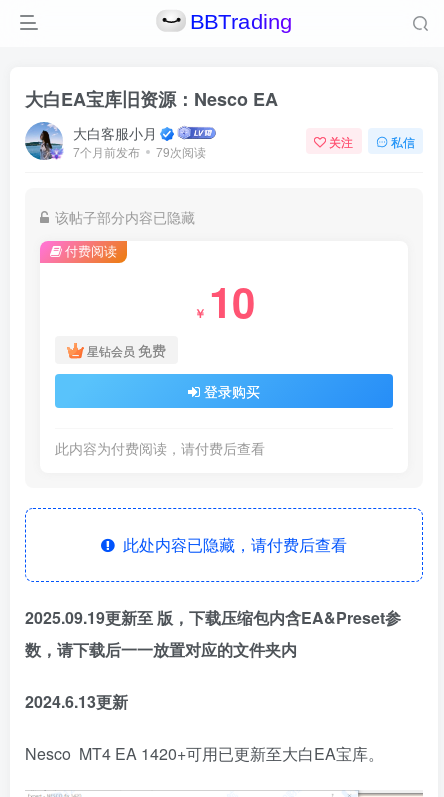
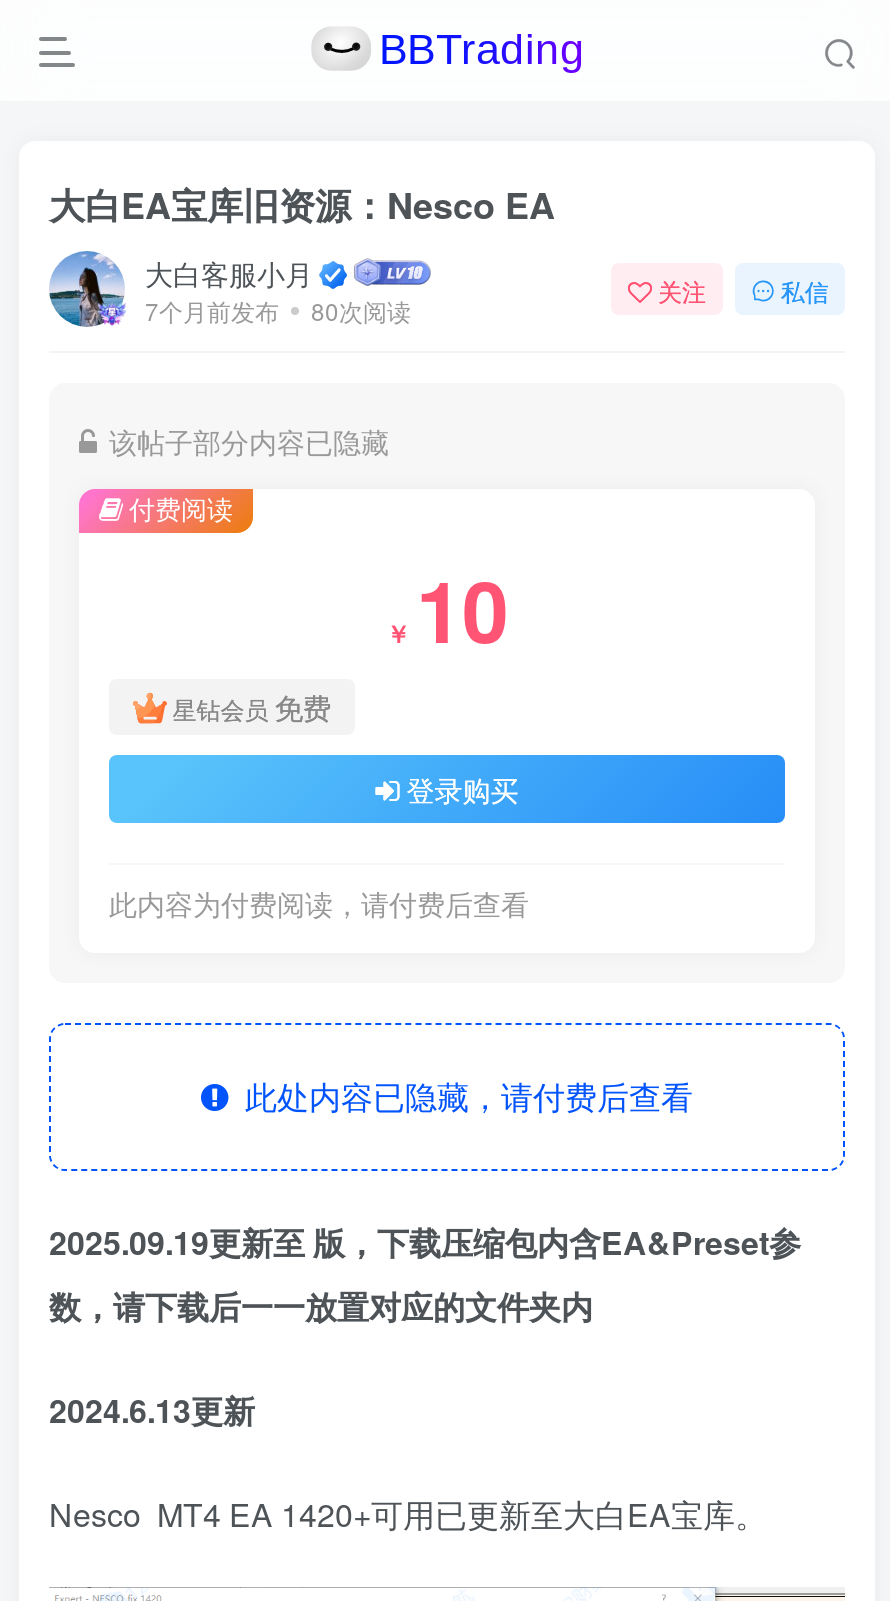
[73,142,206,159] 7个月前发布 79次阅读 -> [145,292,411,326] 7个月前发布 80次阅读

